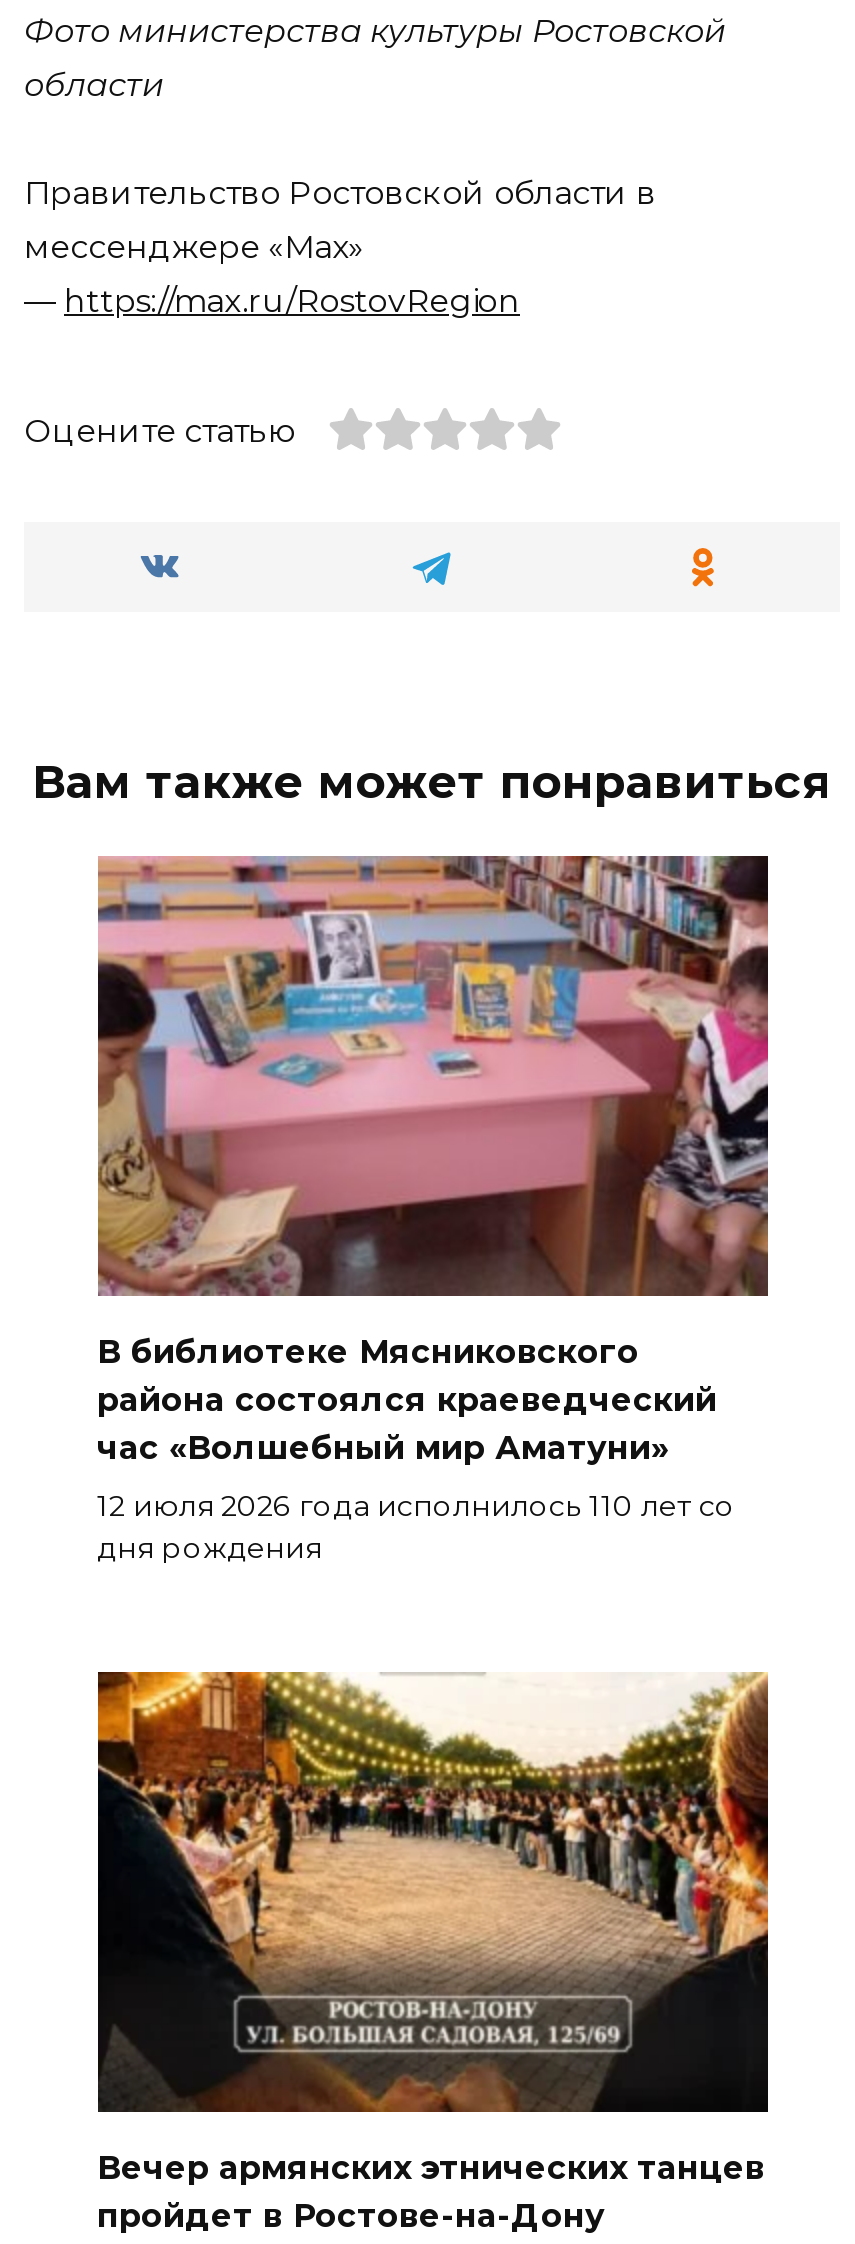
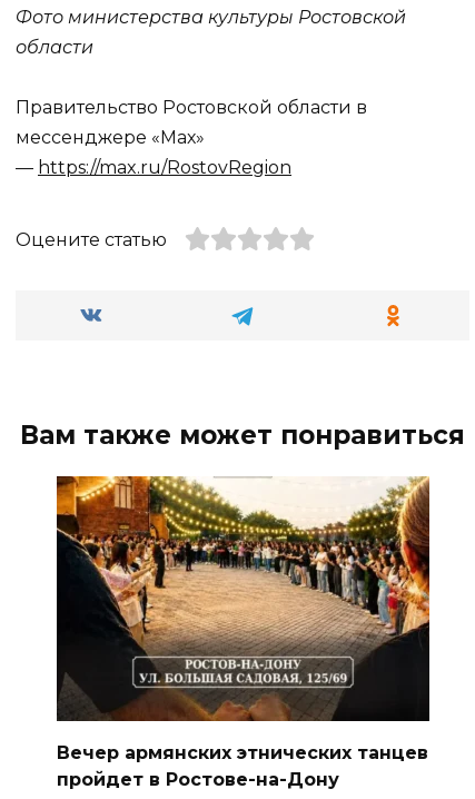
[96,854,770,1566] [image] | В библиотеке Мясниковского | района состоялся краеведческий | час «Волшебный мир Аматуни» | 12 июля 2026 года исполнилось 110 лет со | дня рождения -> none

